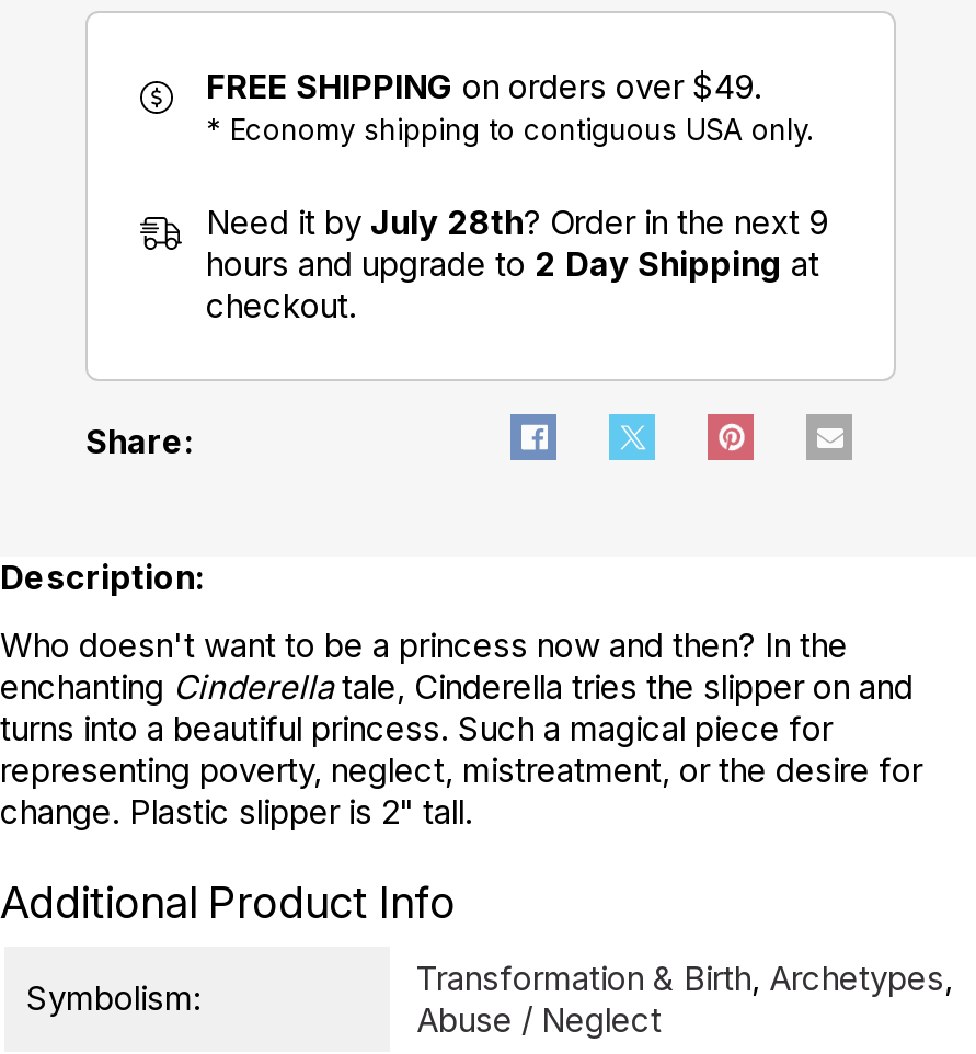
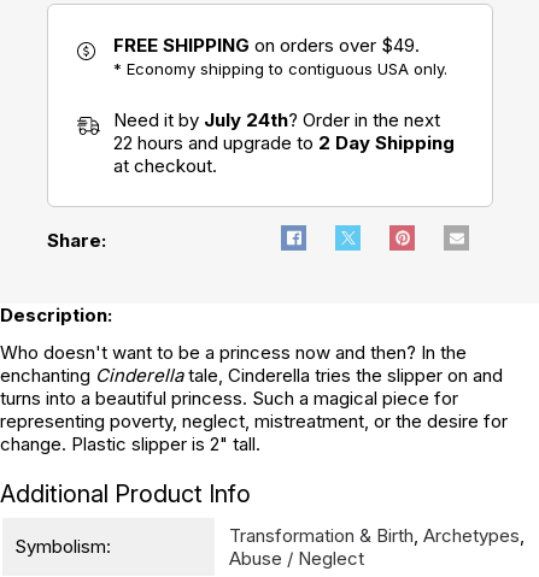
[206,201,828,325] Need it by July 28th? Order in the next 9 | hours and upgrade to 2 Day Shipping at | checkout. -> [113,108,455,176] Need it by July 24th? Order in the next | 22 hours and upgrade to 2 Day Shipping | at checkout.

